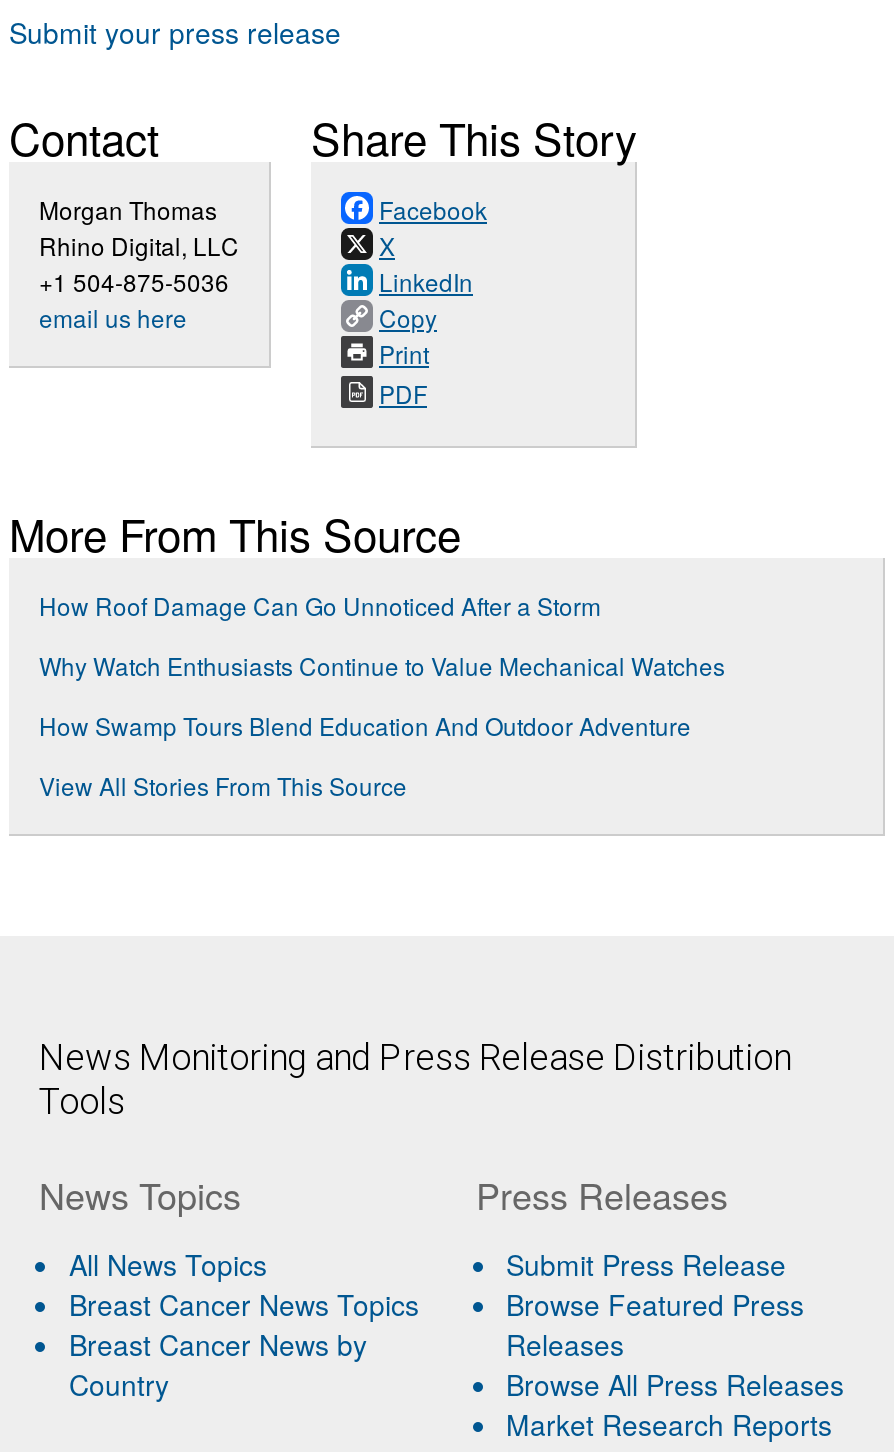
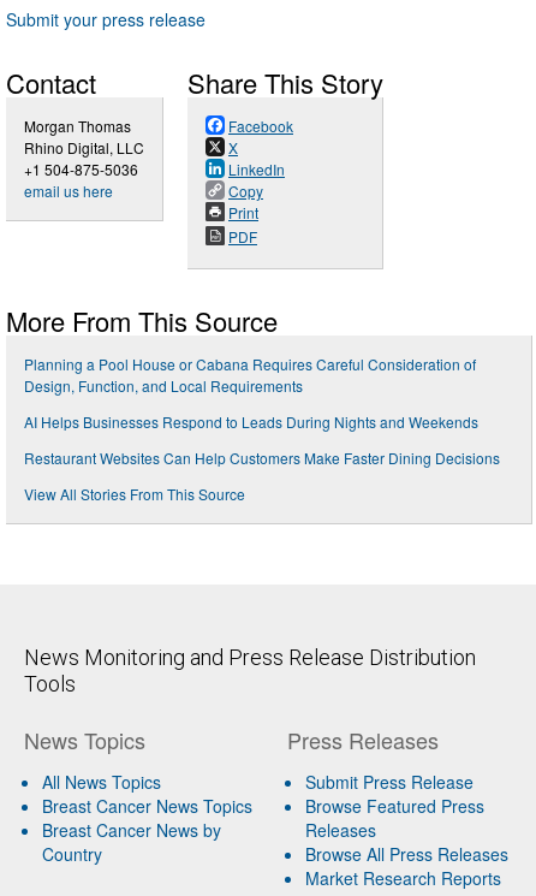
[39,587,601,621] How Roof Damage Can Go Unnoticed After a Storm -> [24,353,476,395] Planning a Pool House or Cabana Requires Careful Consideration of | Design, Function, and Local Requirements
[39,647,725,681] Why Watch Enthusiasts Continue to Value Mechanical Watches -> [24,411,478,431] AI Helps Businesses Respond to Leads During Nights and Weekends
[39,707,691,741] How Swamp Tours Blend Education And Outdoor Adventure -> [24,447,500,467] Restaurant Websites Can Help Customers Make Faster Dining Decisions

